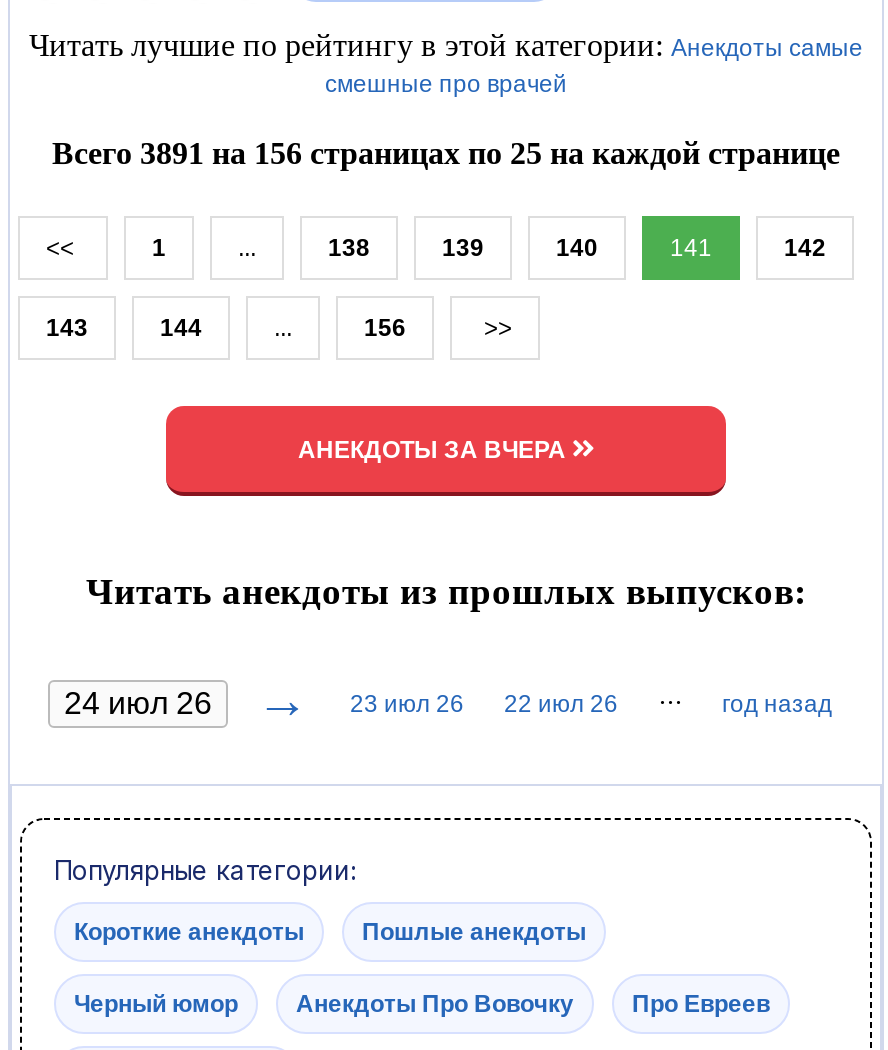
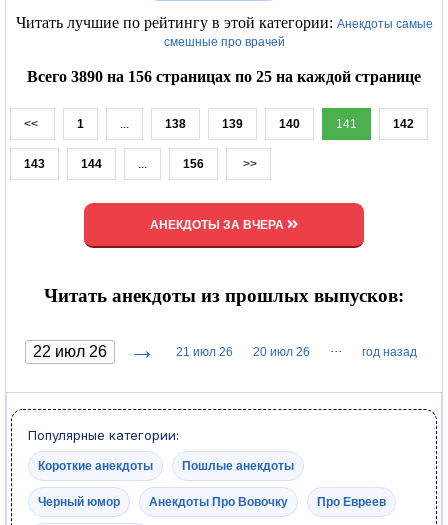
[52,136,840,170] Всего 3891 на 156 страницах по 25 на каждой странице -> [27,68,421,85] Всего 3890 на 156 страницах по 25 на каждой странице
[350,689,464,717] 23 июл 26 -> [176,344,233,358] 21 июл 26
[504,689,618,717] 22 июл 26 -> [253,344,310,358] 20 июл 26

